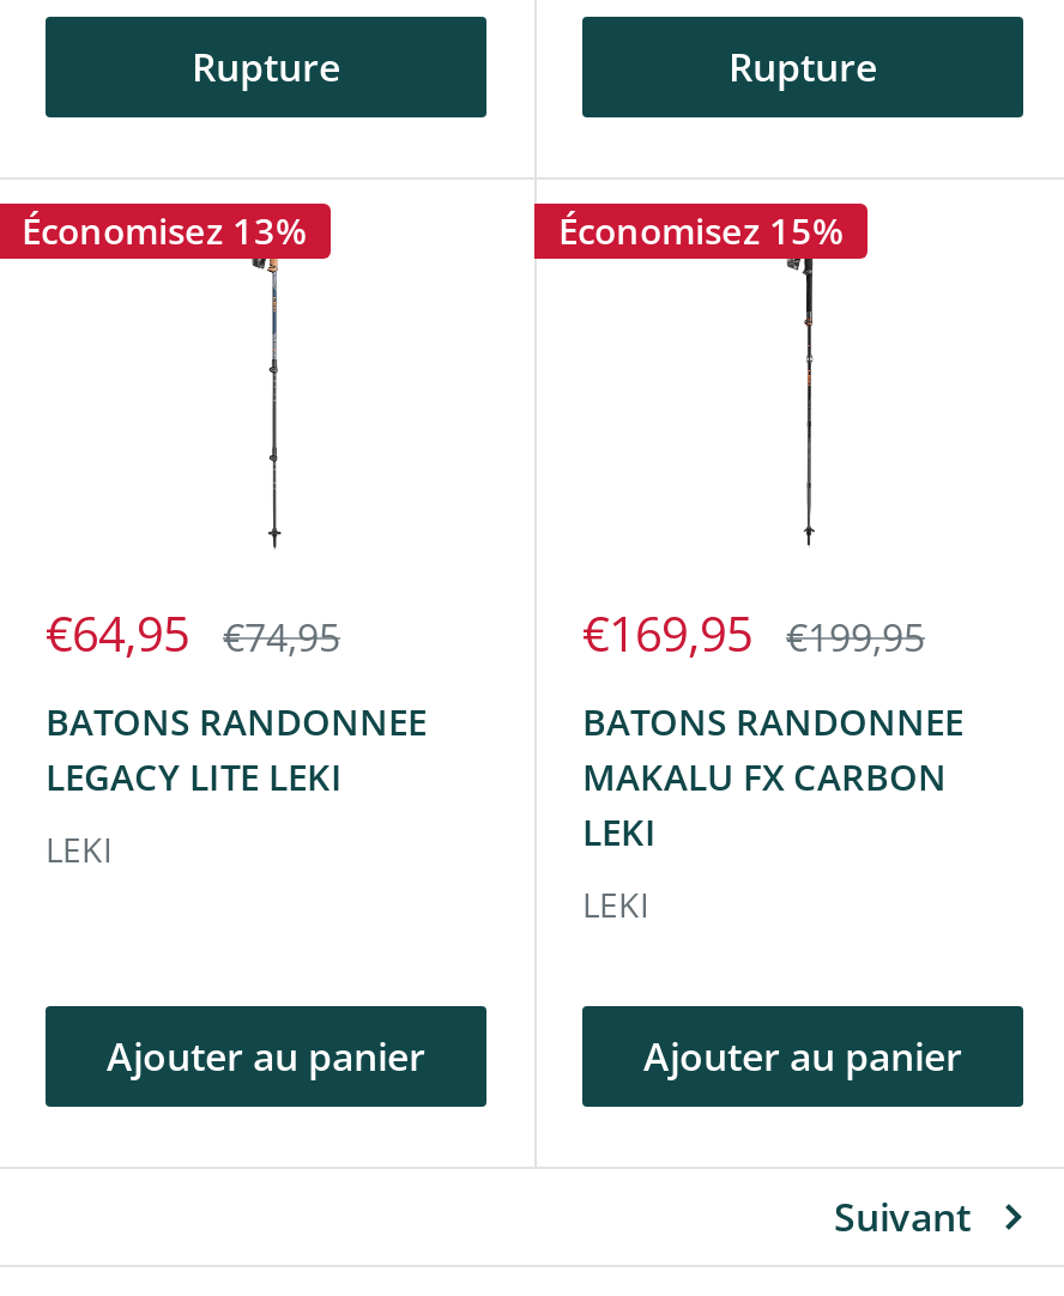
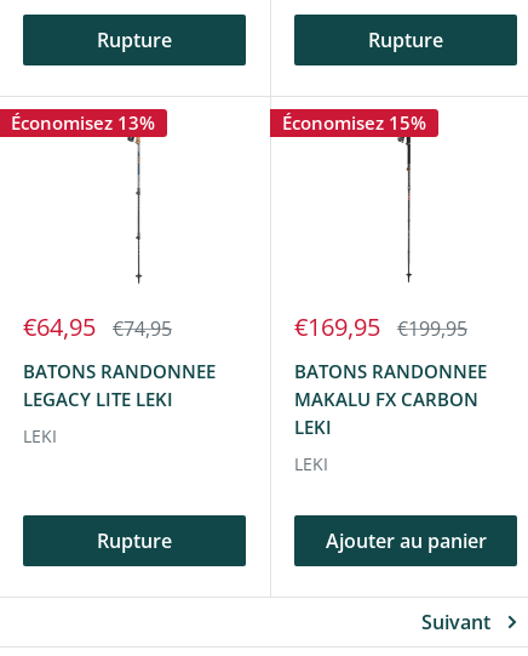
[107,1030,425,1083] Ajouter au panier -> [97,527,172,554] Rupture

